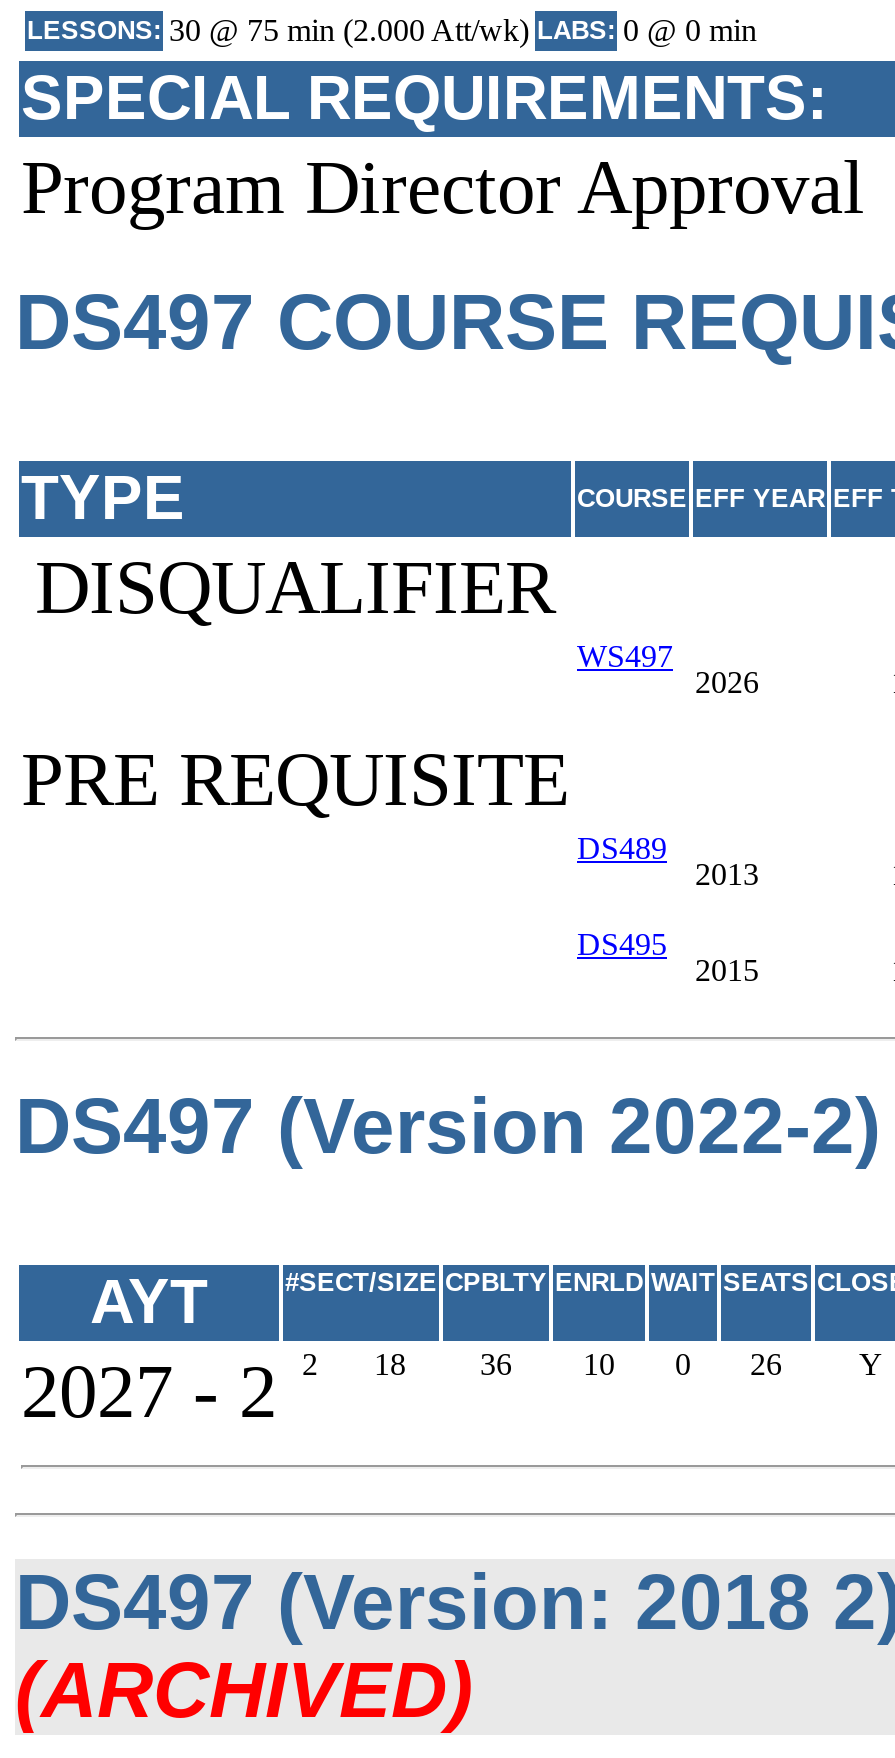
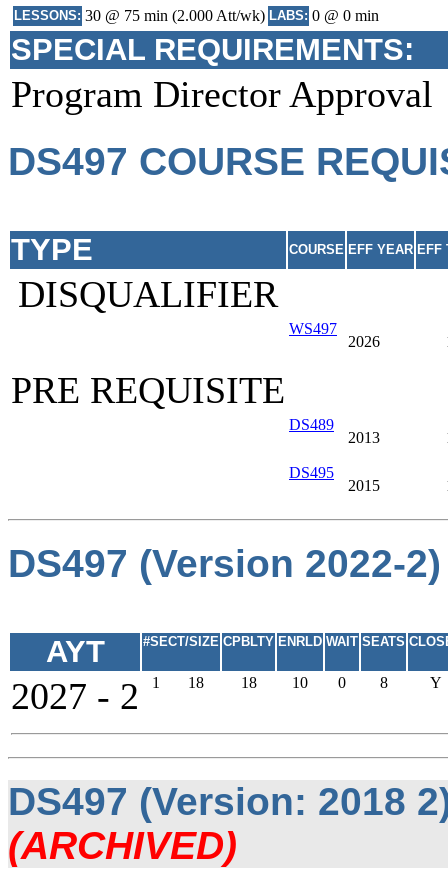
[21,1347,406,1433] 2027 - 2 2 18 -> [11,674,203,717] 2027 - 2 1 18
[480,1347,512,1381] 36 -> [240,674,256,691] 18
[583,1347,782,1381] 10 0 26 -> [292,674,387,691] 10 0 8

